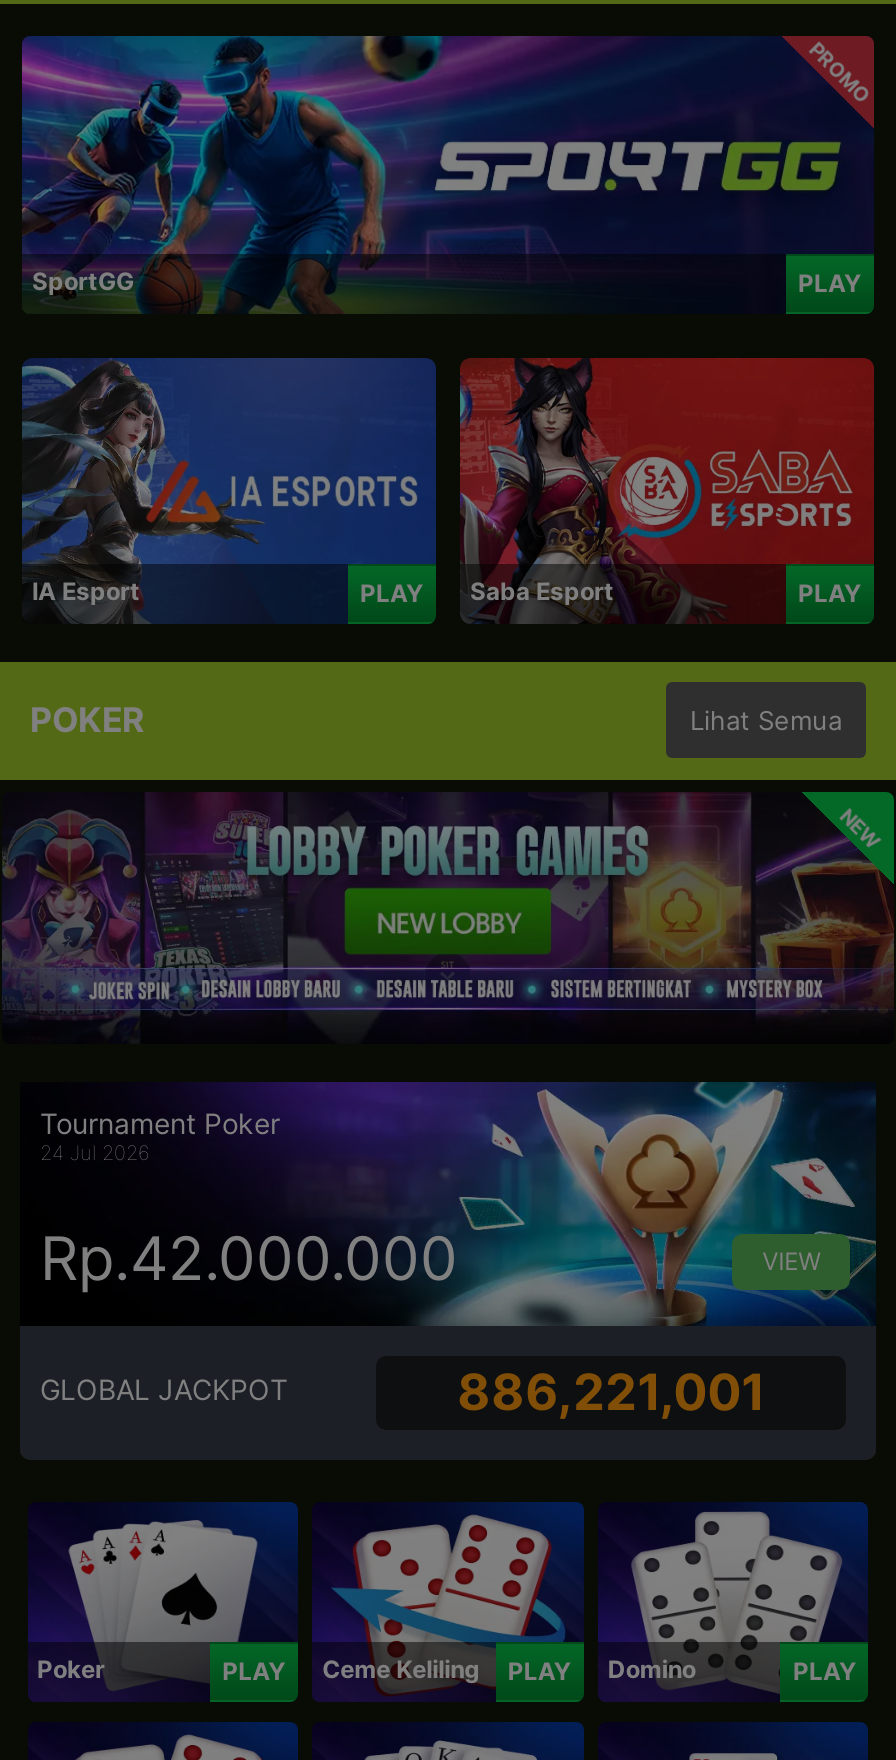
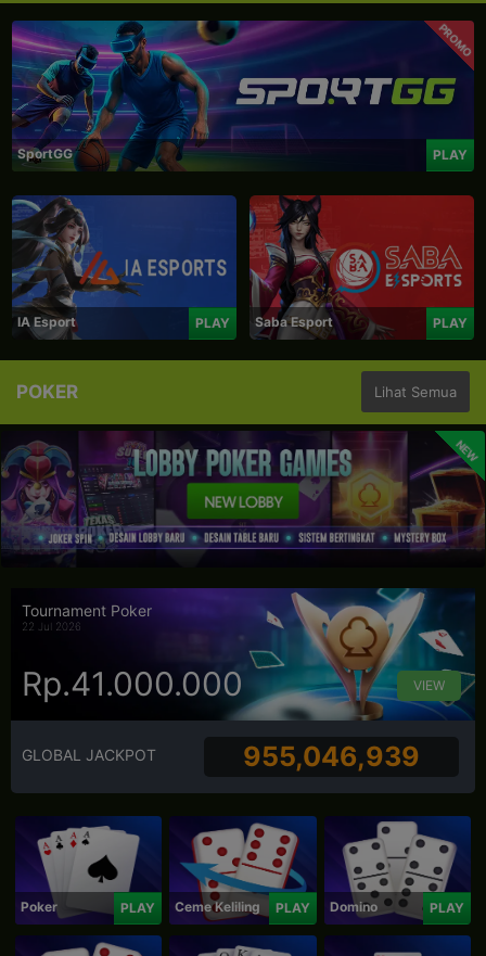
[40,1141,150,1165] 24 Jul 2026 -> [22,620,81,633] 22 Jul 2026
[40,1222,458,1294] Rp.42.000.000 -> [22,664,243,703] Rp.41.000.000
[457,1361,765,1421] 886,221,001 -> [243,740,420,772] 955,046,939

